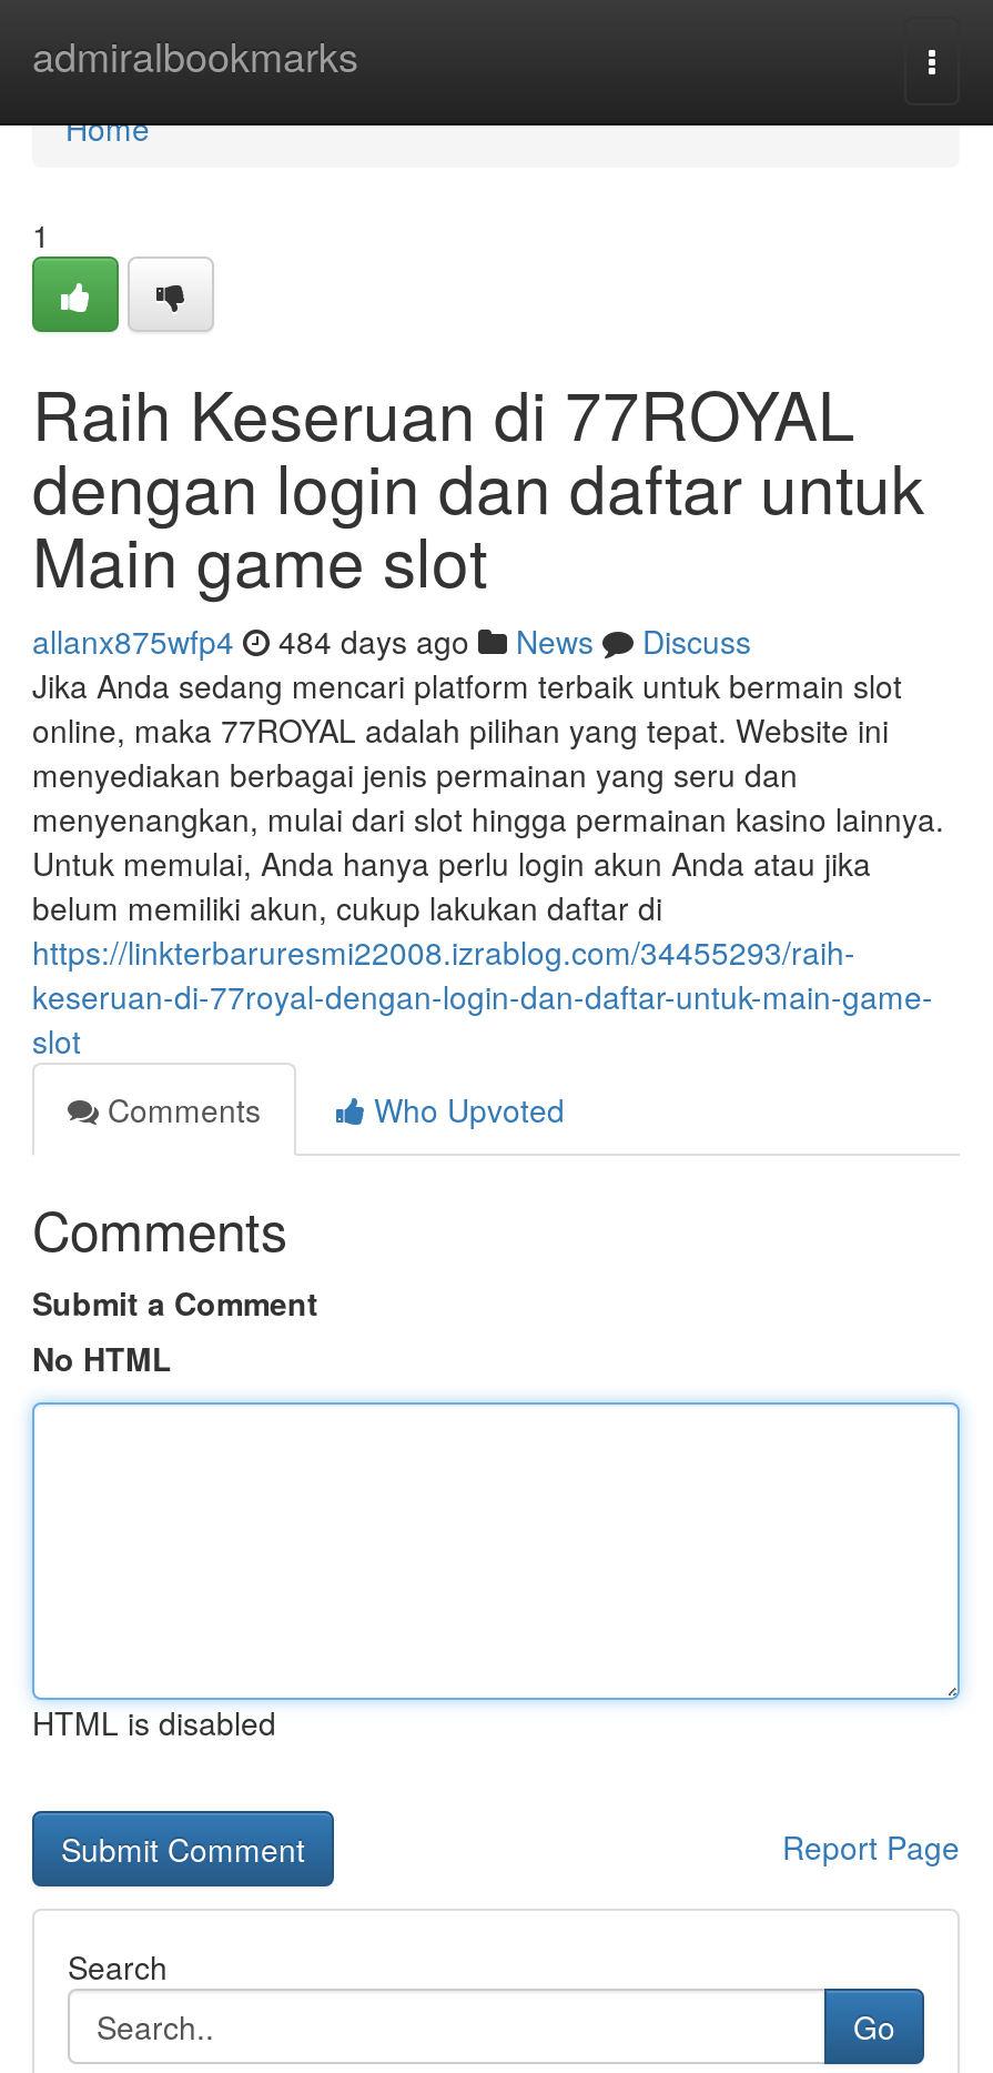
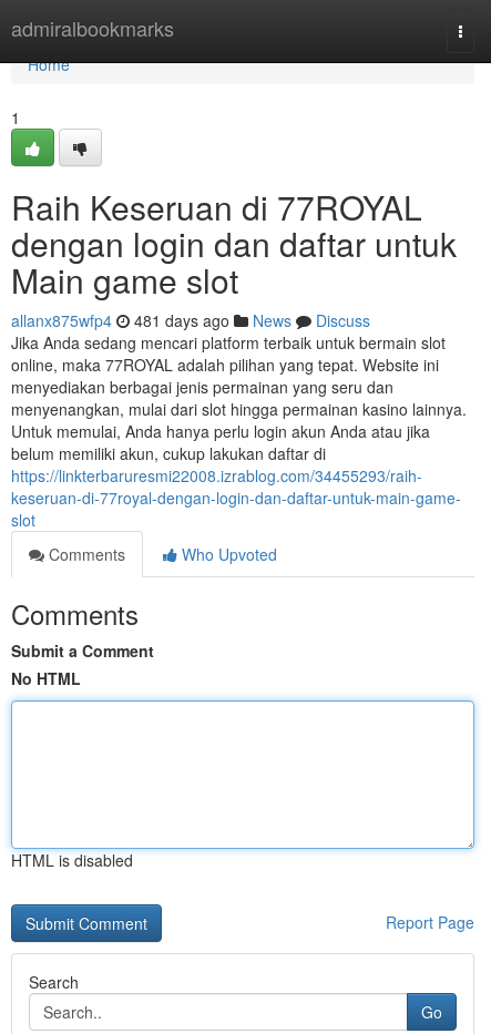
[32,618,751,663] allanx875wfp4 484 days ago News Discuss -> [11,309,370,331] allanx875wfp4 481 days ago News Discuss

